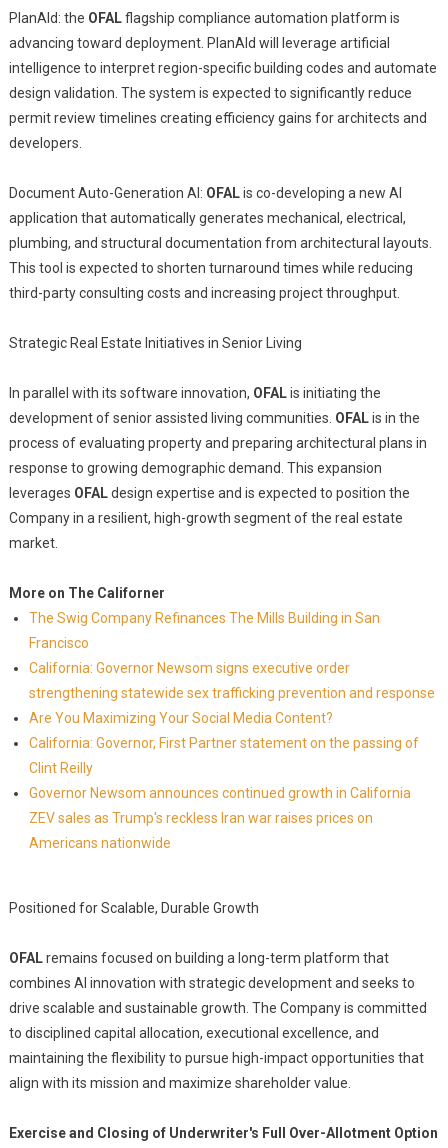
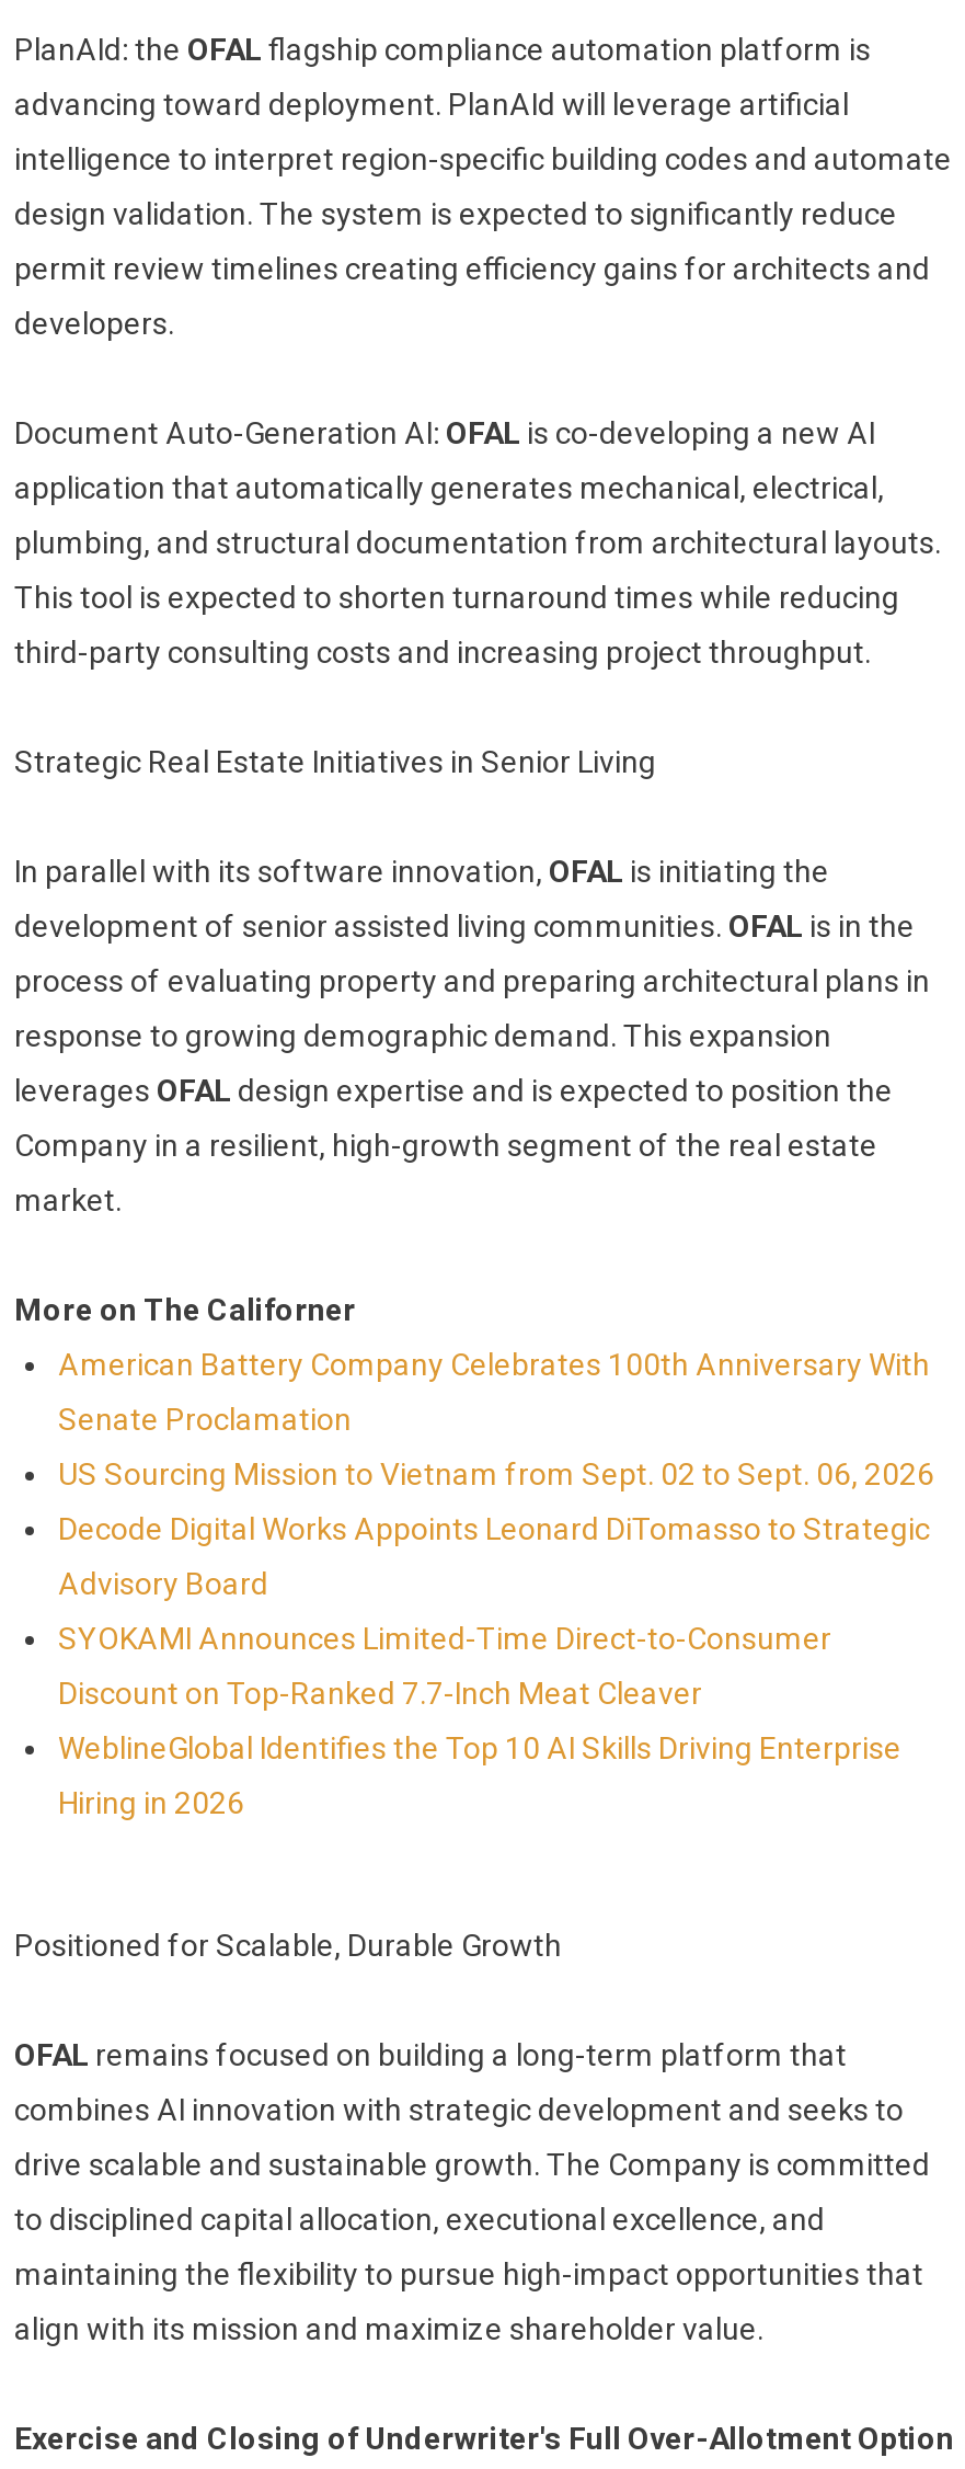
[29,610,435,851] The Swig Company Refinances The Mills Building in San | Francisco | California: Governor Newsom signs executive order | strengthening statewide sex trafficking prevention and response | Are You Maximizing Your Social Media Content? | California: Governor, First Partner statement on the passing of | Clint Reilly | Governor Newsom announces continued growth in California | ZEV sales as Trump's reckless Iran war raises prices on | Americans nationwide -> [58,1347,934,1820] American Battery Company Celebrates 100th Anniversary With | Senate Proclamation | US Sourcing Mission to Vietnam from Sept. 02 to Sept. 06, 2026 | Decode Digital Works Appoints Leonard DiTomasso to Strategic | Advisory Board | SYOKAMI Announces Limited-Time Direct-to-Consumer | Discount on Top-Ranked 7.7-Inch Meat Cleaver | WeblineGlobal Identifies the Top 10 AI Skills Driving Enterprise | Hiring in 2026

